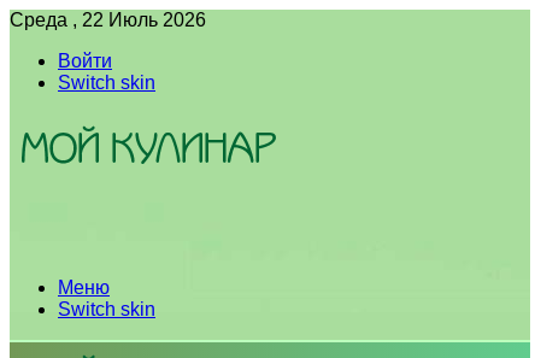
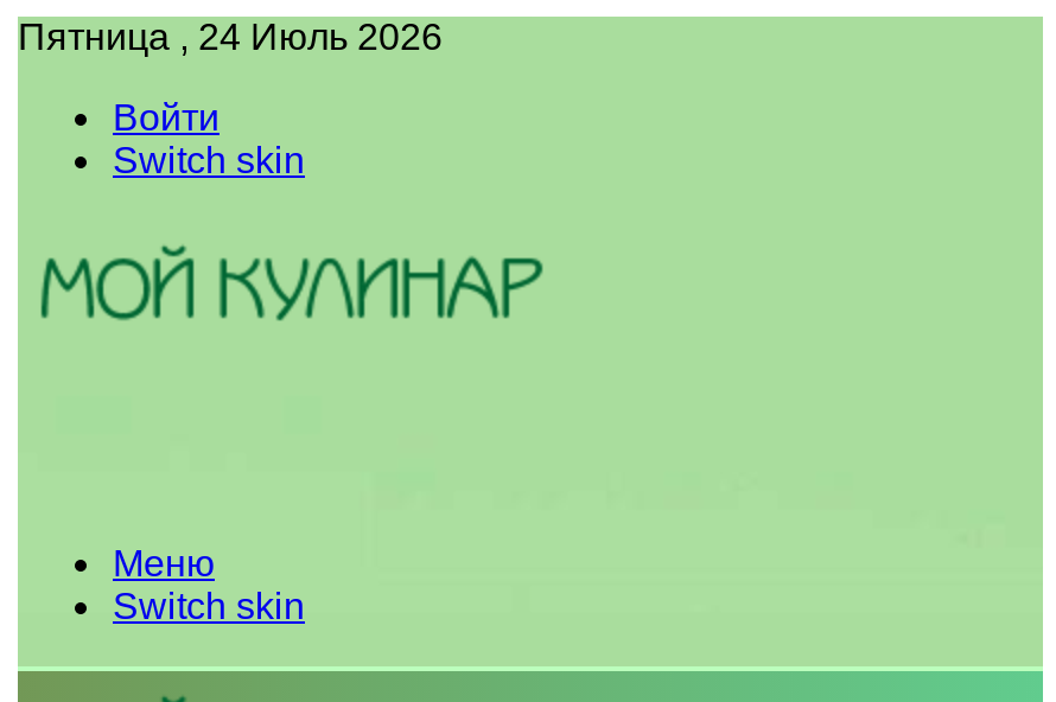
[10,10,206,30] Среда , 22 Июль 2026 -> [18,17,443,57] Пятница , 24 Июль 2026

